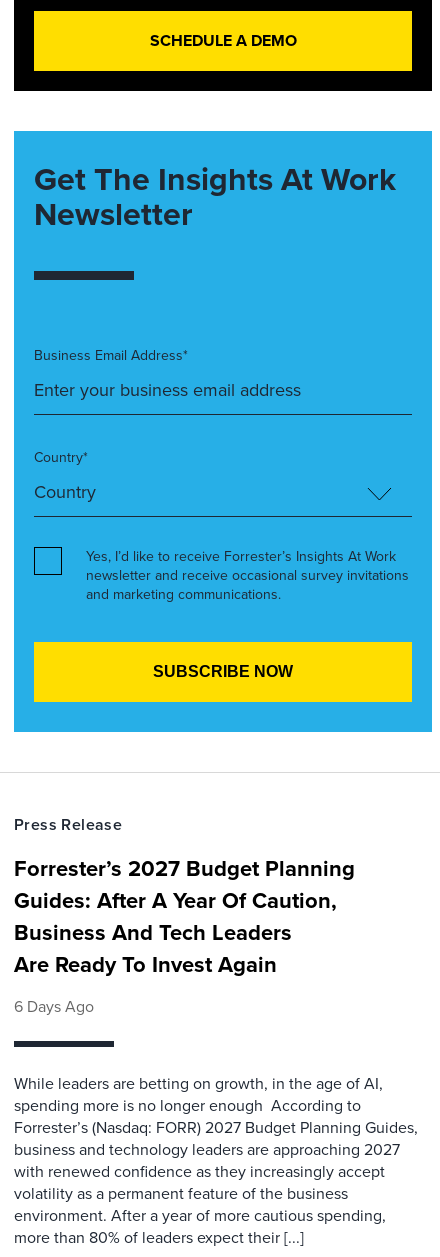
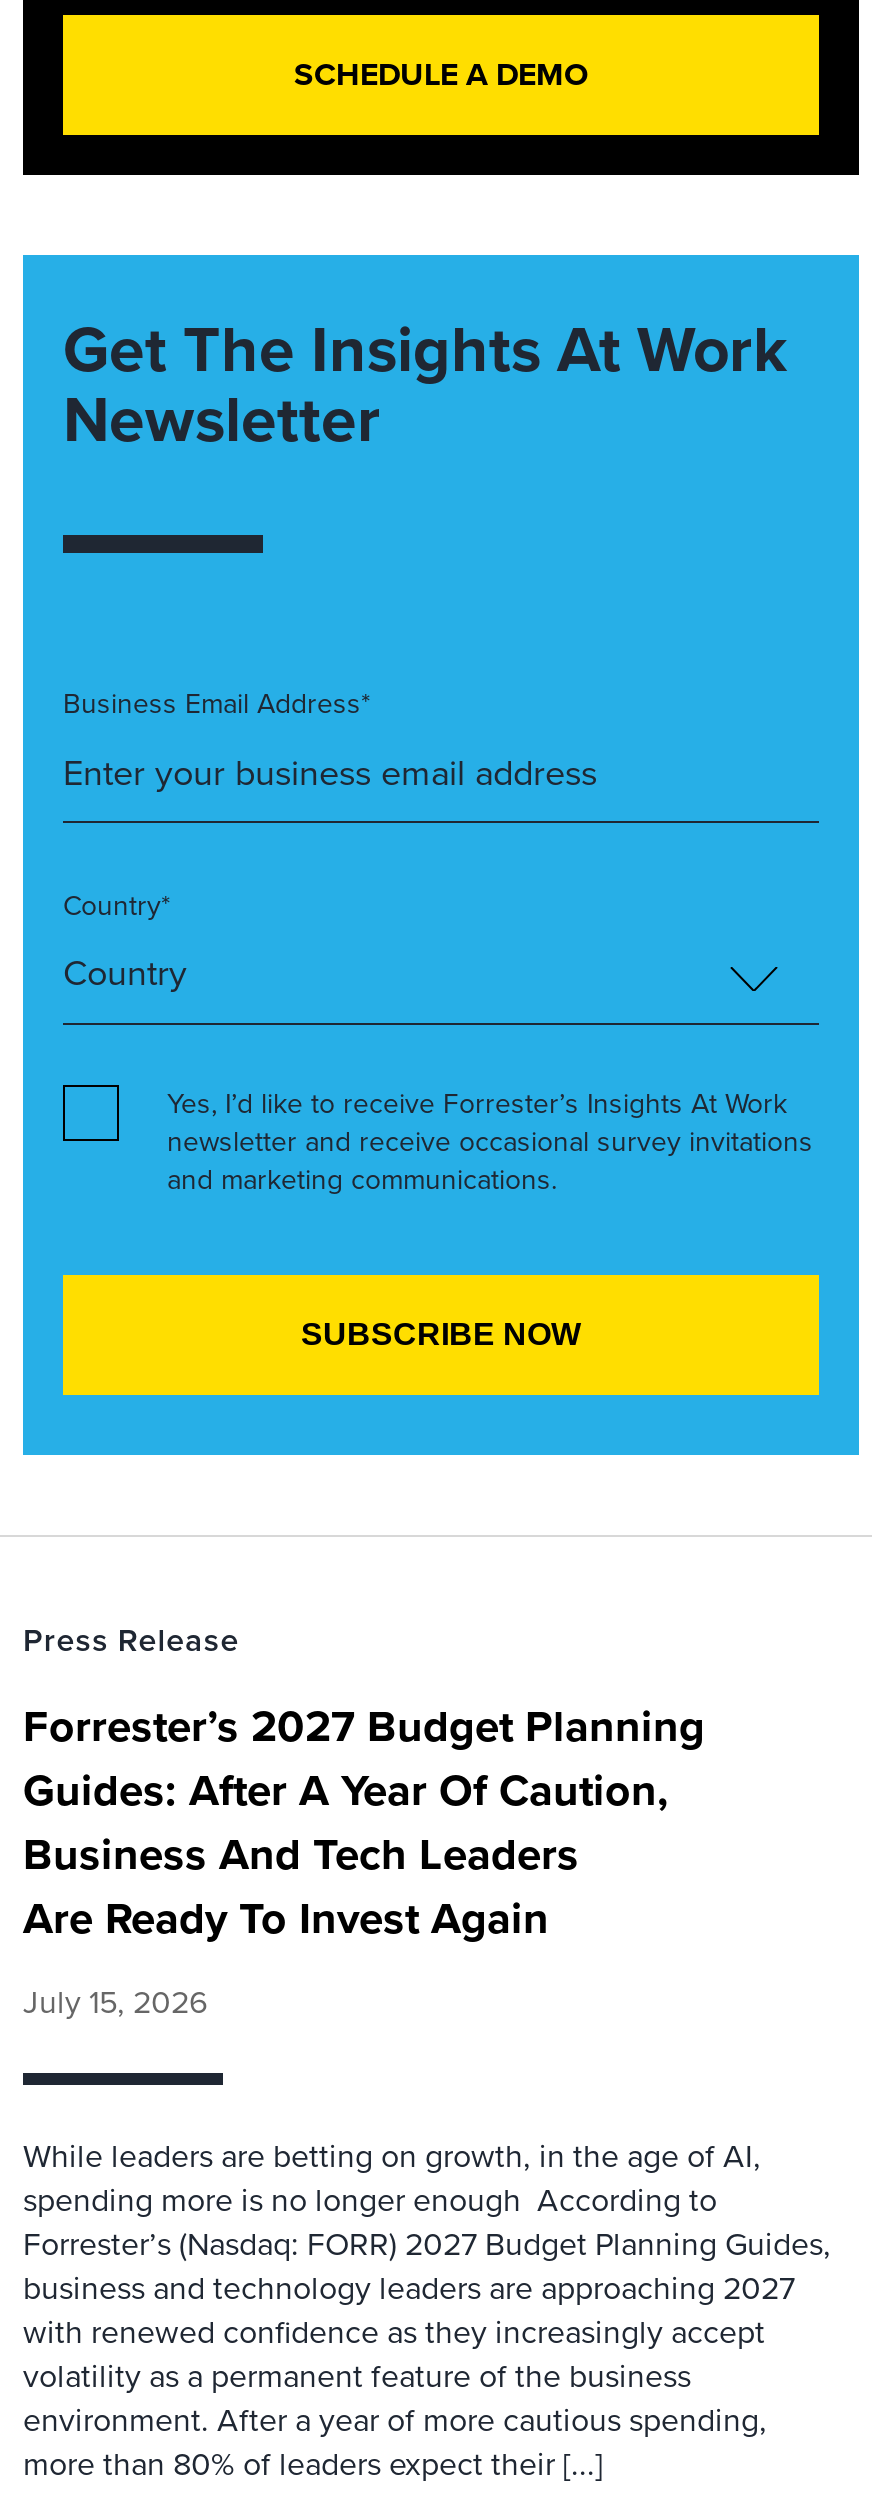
[14,995,94,1017] 6 Days Ago -> [23,1979,207,2025] July 15, 2026

